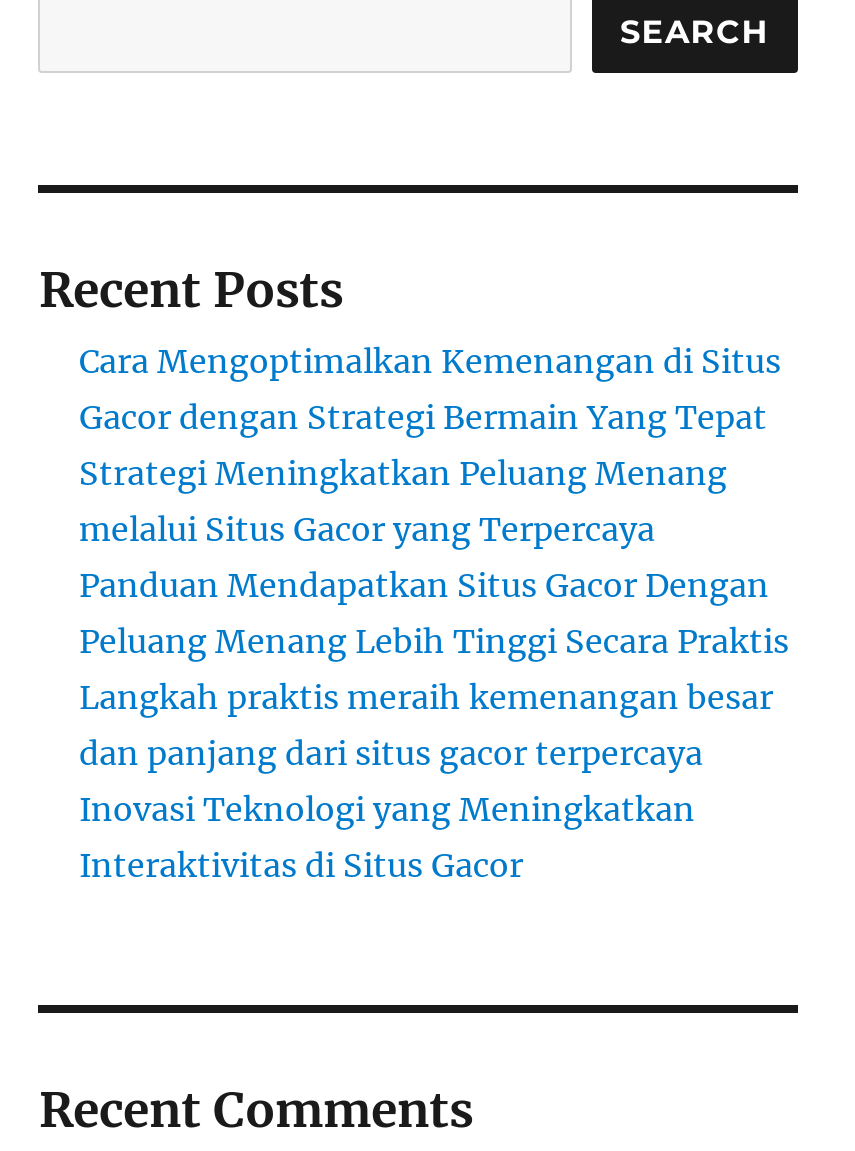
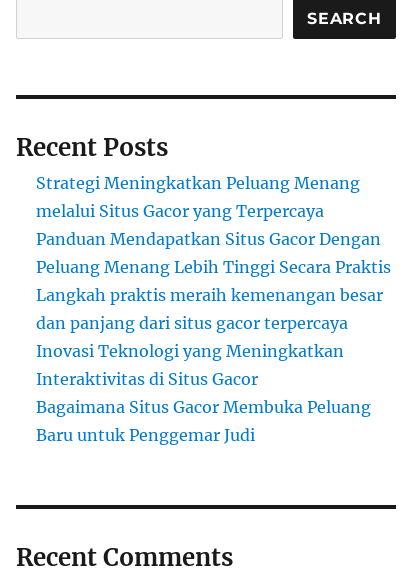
[79,341,781,437] Cara Mengoptimalkan Kemenangan di Situs | Gacor dengan Strategi Bermain Yang Tepat -> none
moved [79,453,789,885] -> [36,173,391,389]: Strategi Meningkatkan Peluang Menang | melalui Situs Gacor yang Terpercaya | Panduan Mendapatkan Situs Gacor Dengan | Peluang Menang Lebih Tinggi Secara Praktis | Langkah praktis meraih kemenangan besar | dan panjang dari situs gacor terpercaya | Inovasi Teknologi yang Meningkatkan | Interaktivitas di Situs Gacor
none -> [36,397,371,445] Bagaimana Situs Gacor Membuka Peluang | Baru untuk Penggemar Judi

